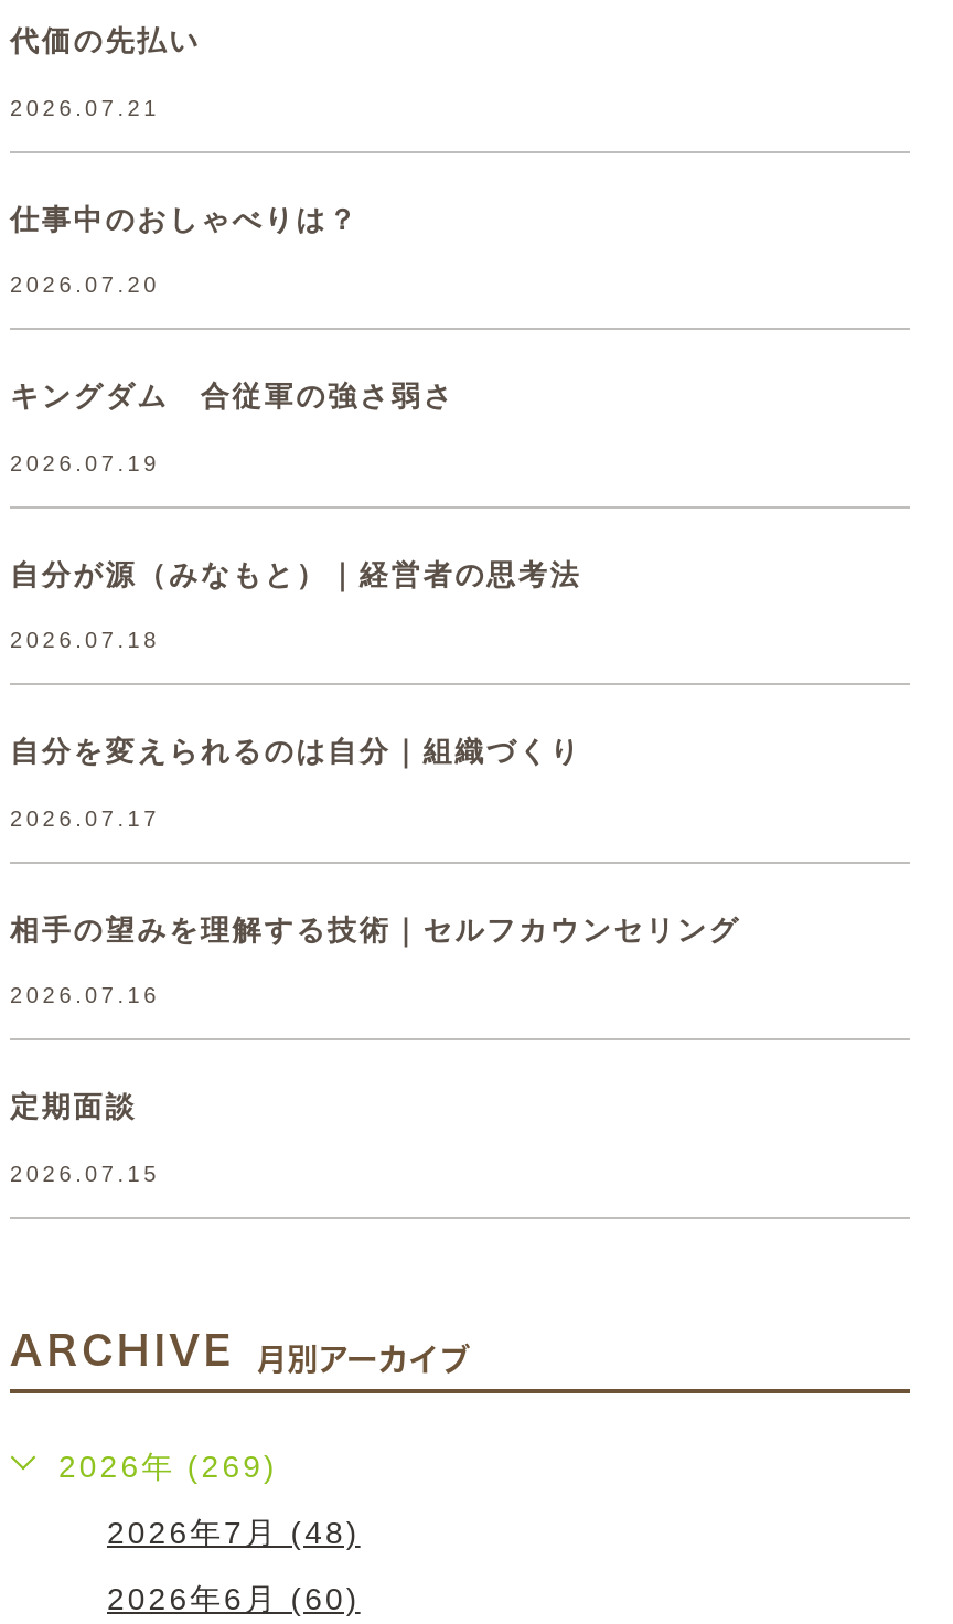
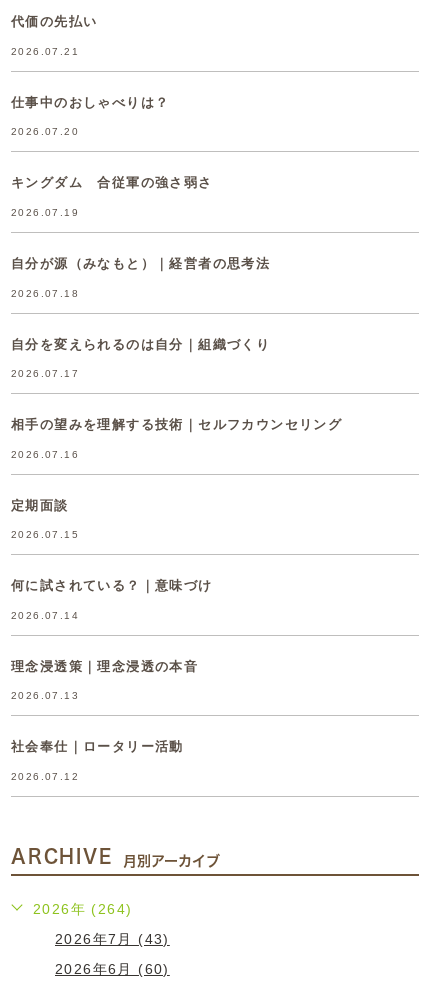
none -> [11,578,213,621] 何に試されている？｜意味づけ | 2026.07.14
none -> [11,658,198,701] 理念浸透策｜理念浸透の本音 | 2026.07.13
none -> [11,739,184,782] 社会奉仕｜ロータリー活動 | 2026.07.12
[58,1448,278,1483] 2026年 (269) -> [33,901,132,917] 2026年 (264)
[107,1514,360,1549] 2026年7月 (48) -> [55,931,170,947] 2026年7月 (43)

